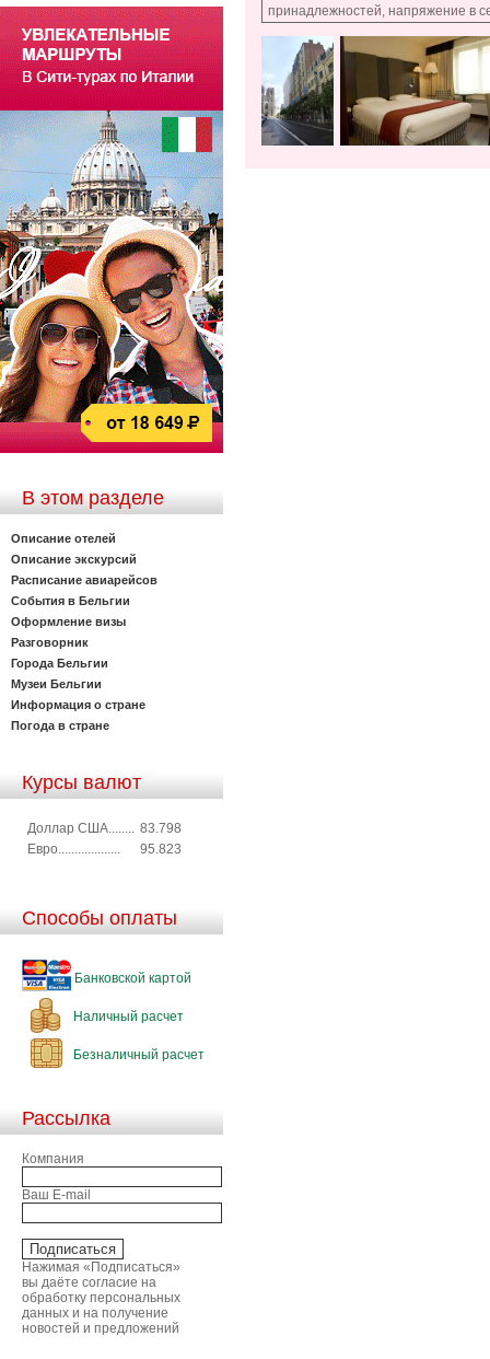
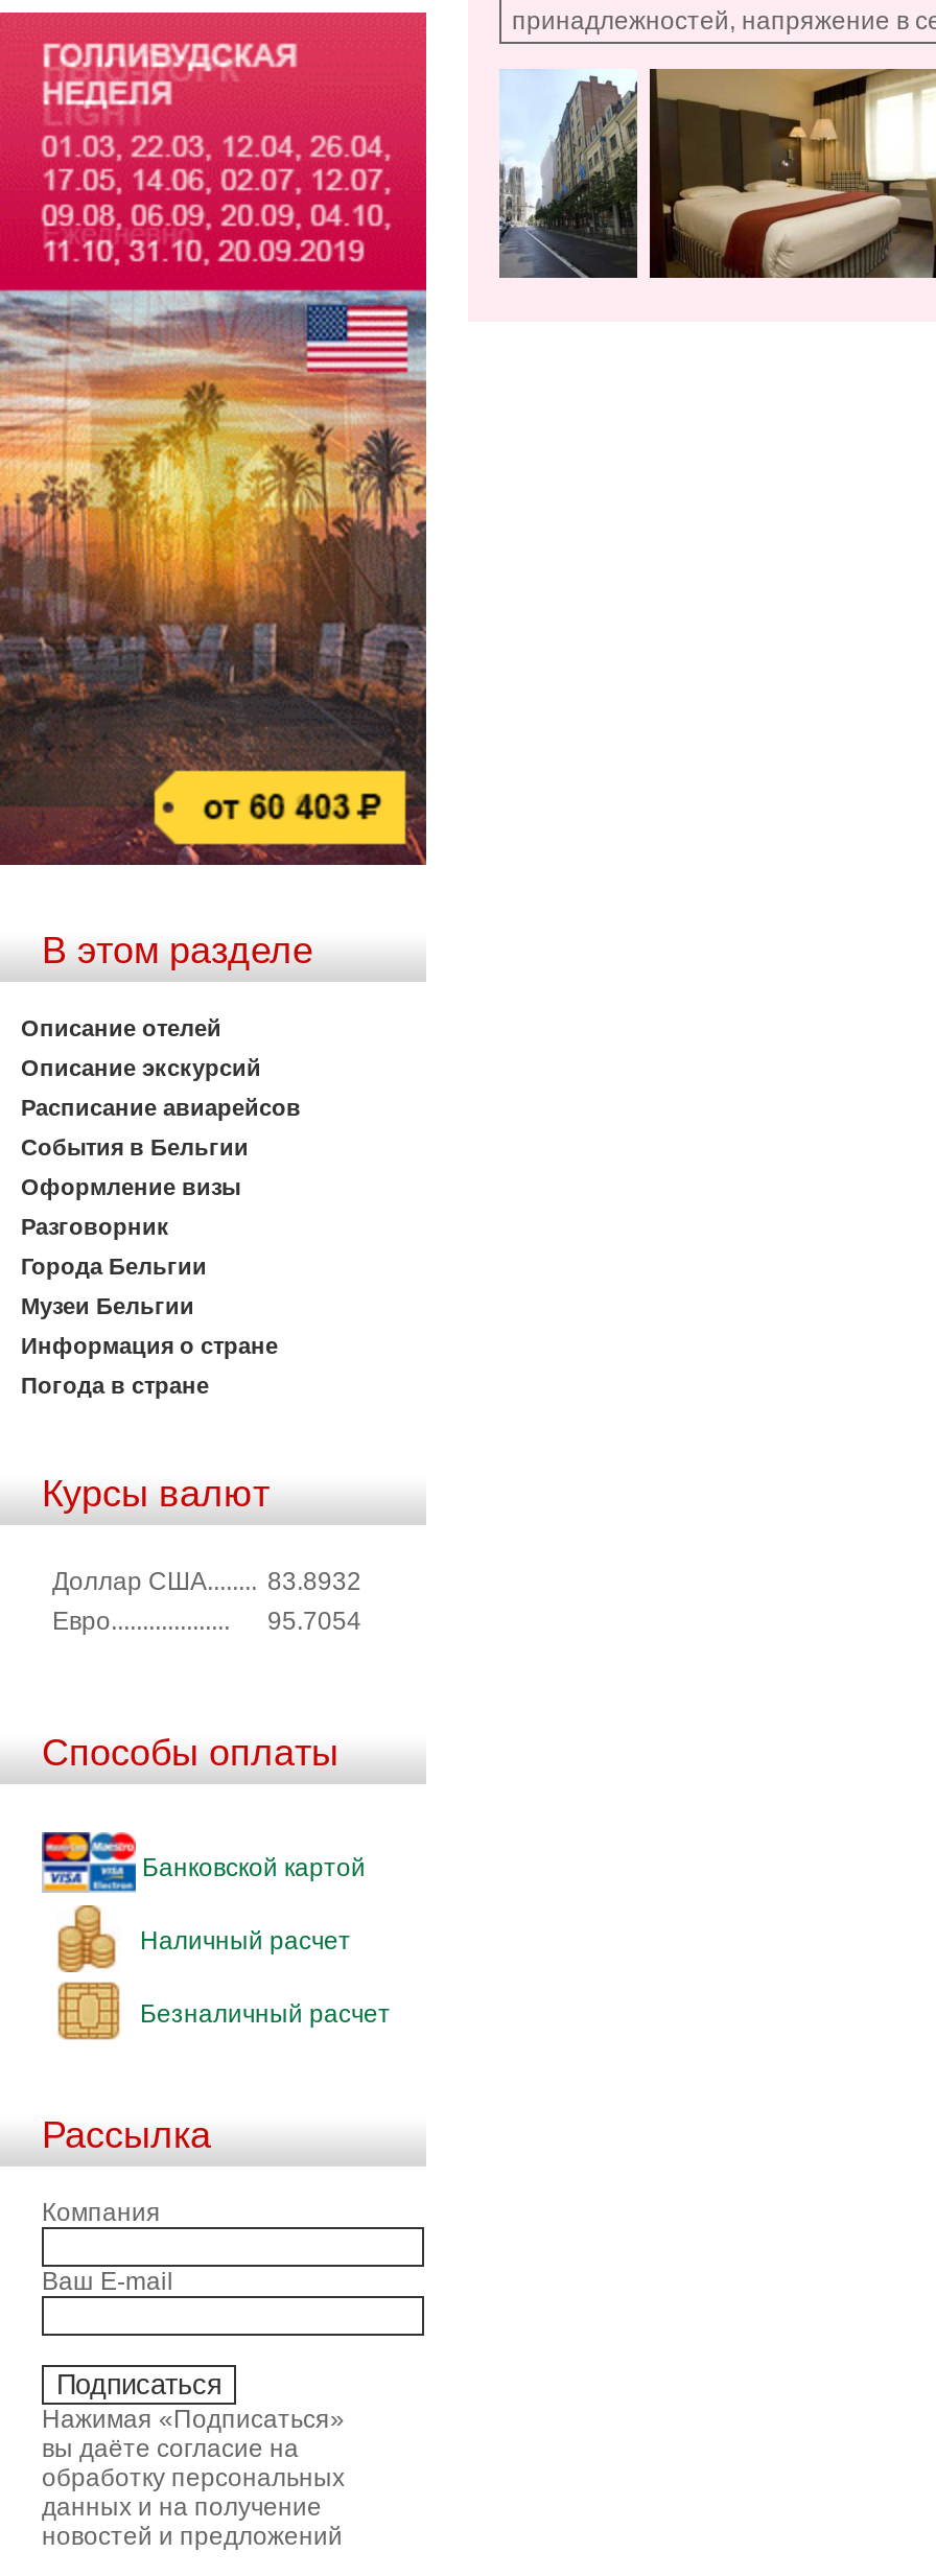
[3,23,224,454] [image] -> [6,42,428,867] [image]
[27,821,182,836] Доллар США........ 83.798 -> [52,1567,361,1596] Доллар США........ 83.8932
[27,841,182,857] Евро................... 95.823 -> [52,1606,361,1636] Евро................... 95.7054

